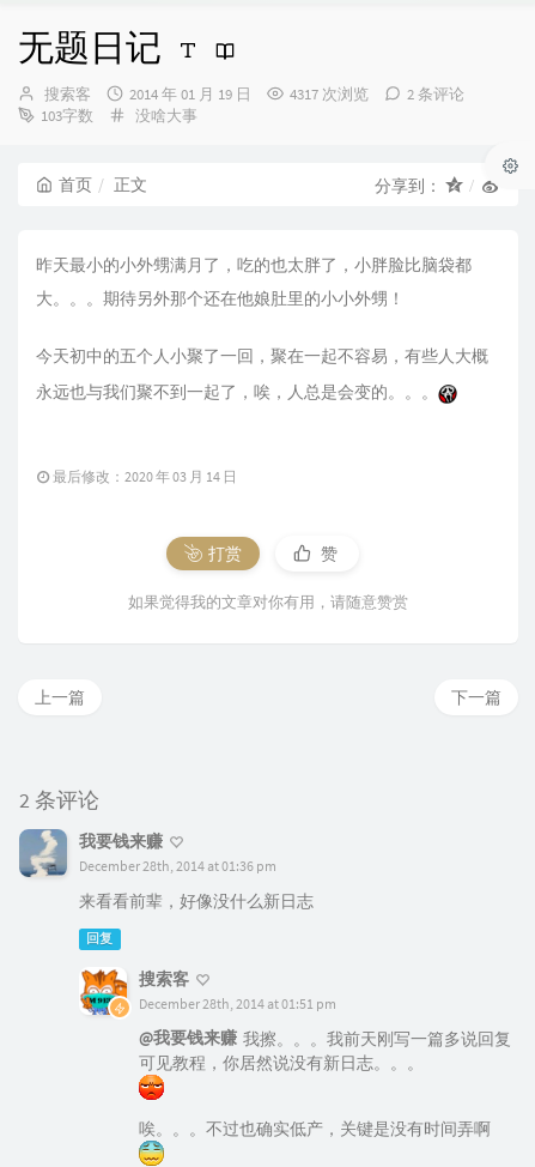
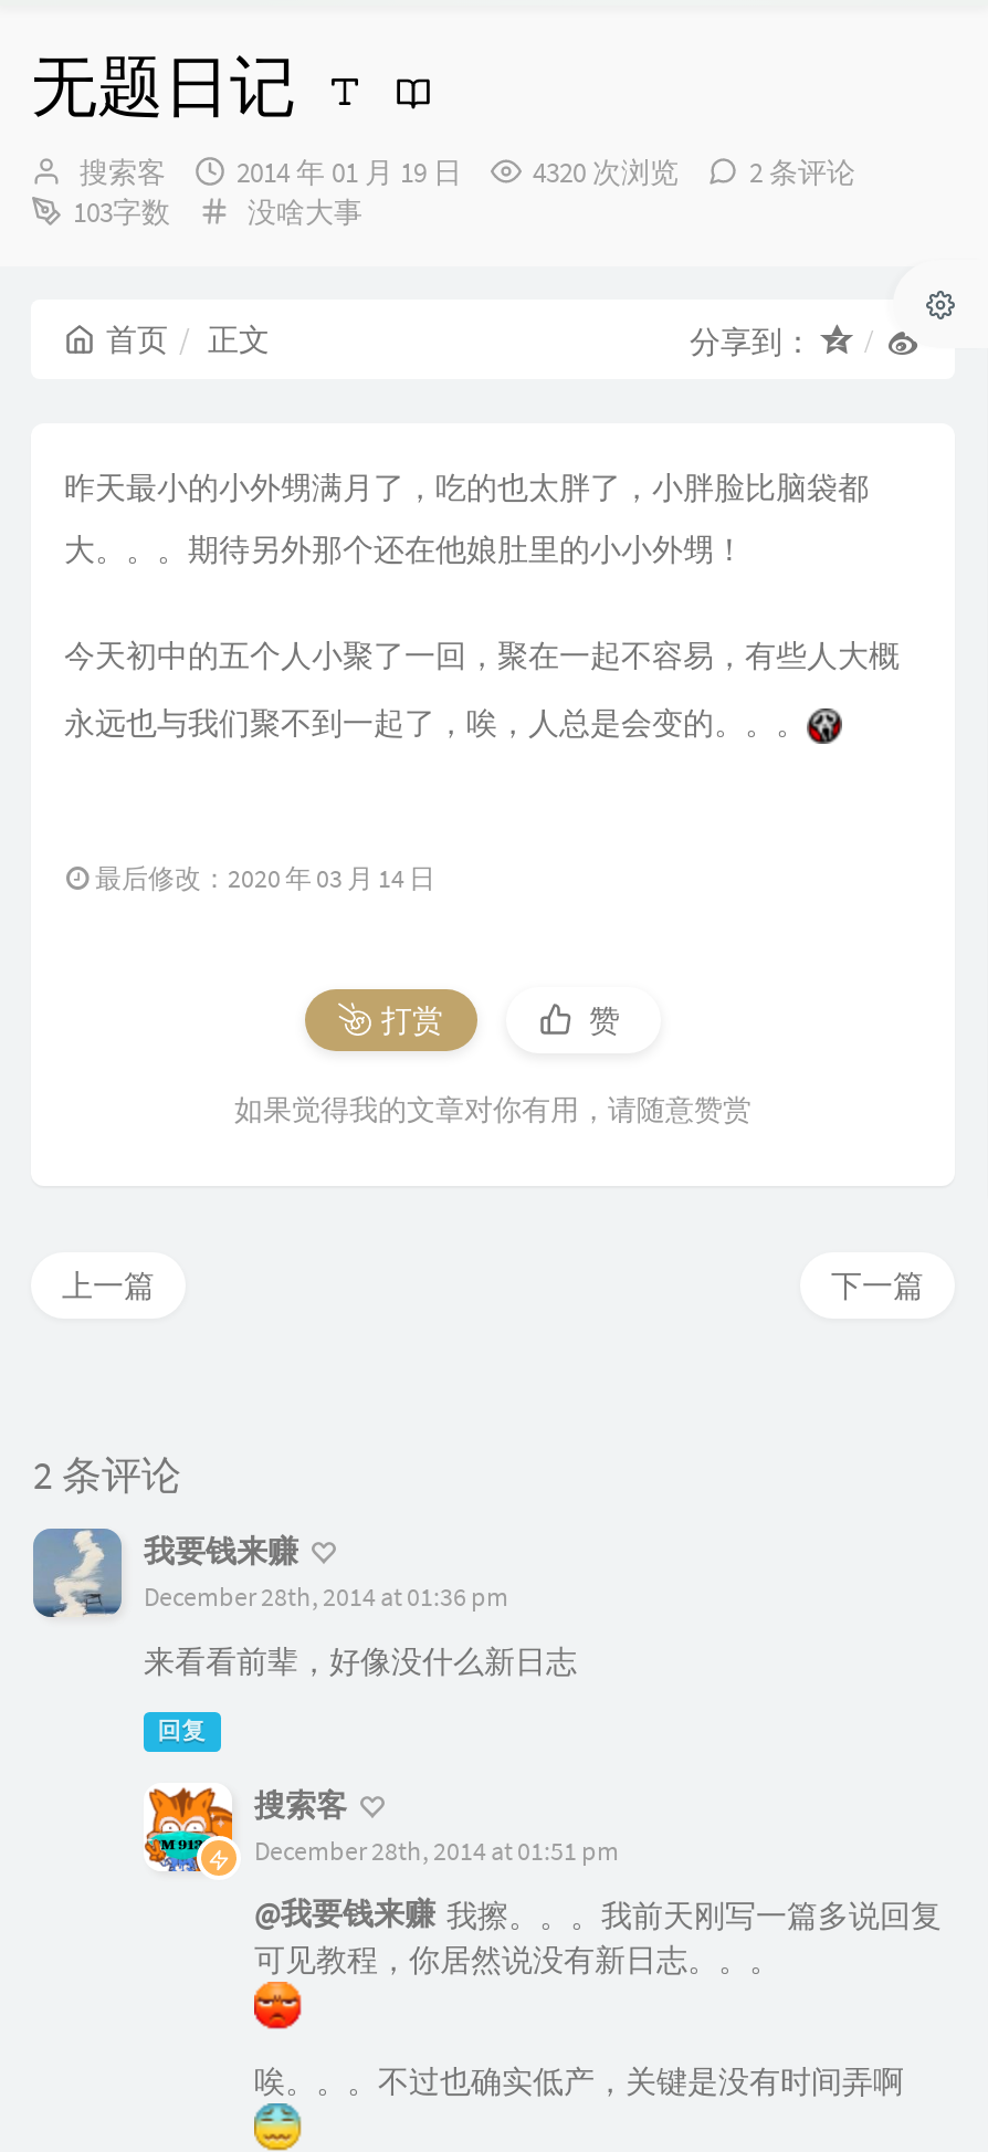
[290,84,369,104] 4317 次浏览 -> [533,154,679,191] 4320 次浏览

